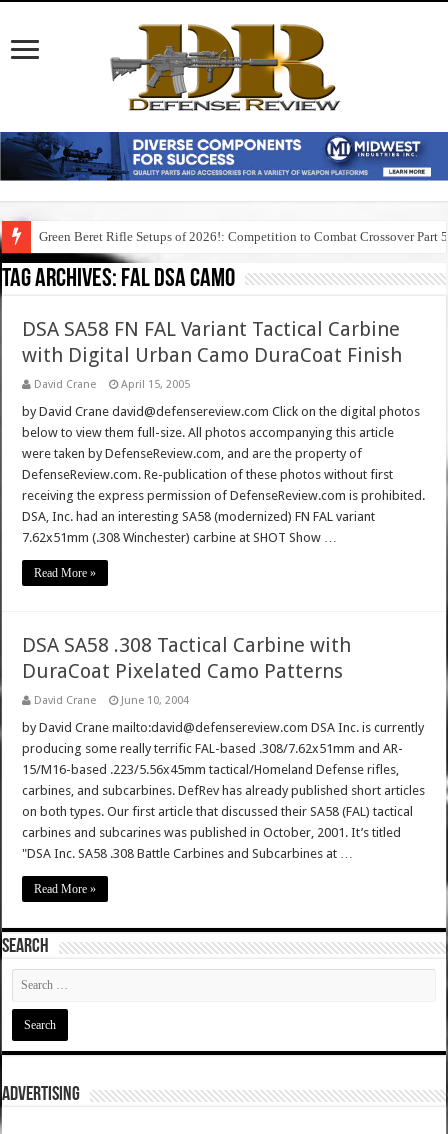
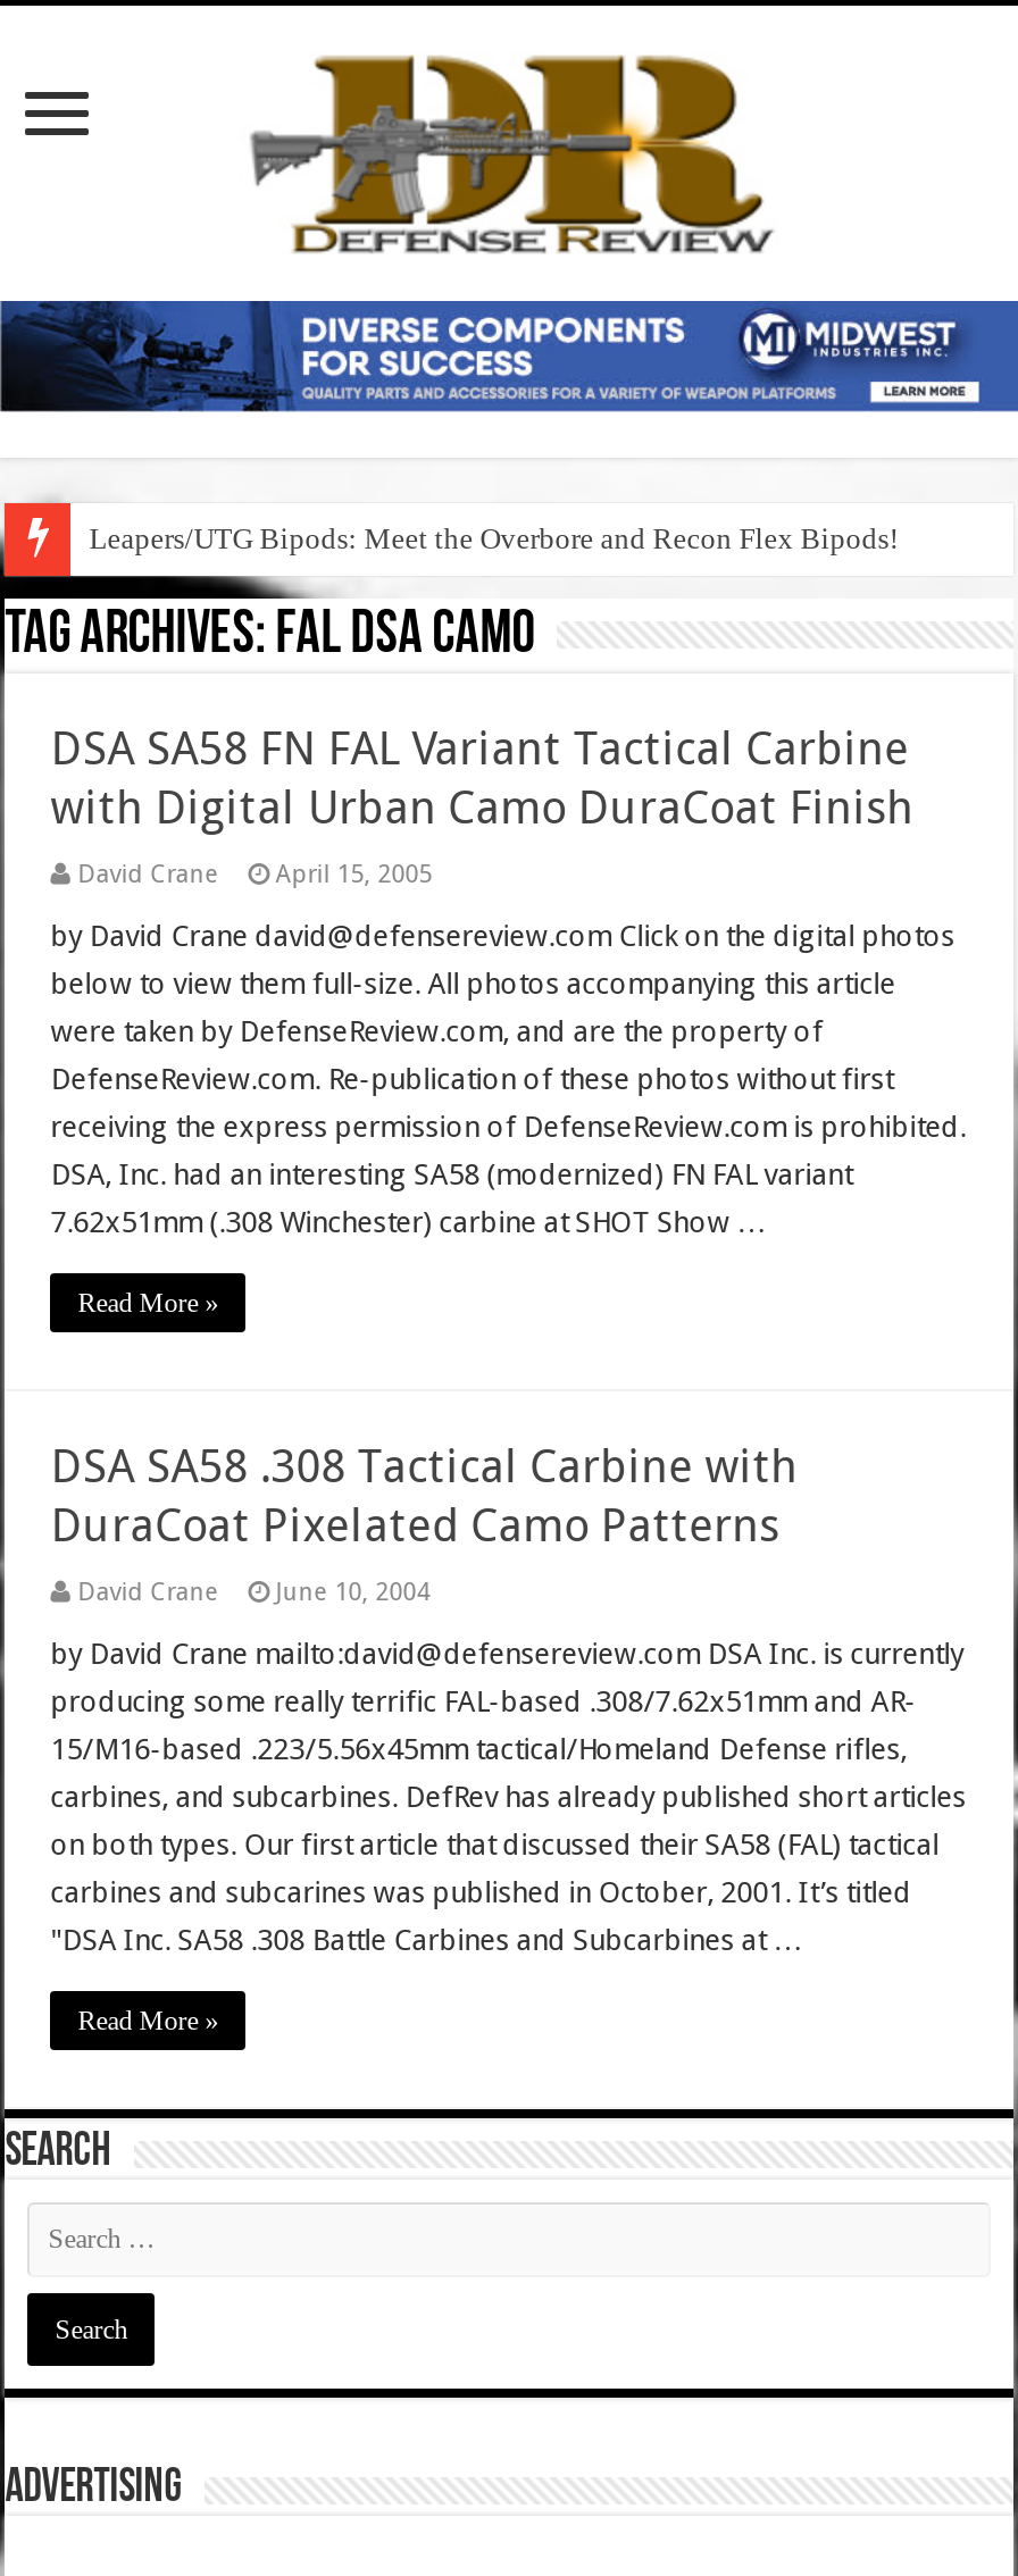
[39,229,448,244] Green Beret Rifle Setups of 2026!: Competition to Combat Crossover Part 5 -> [89,522,898,556] Leapers/UTG Bipods: Meet the Overbore and Recon Flex Bipods!

